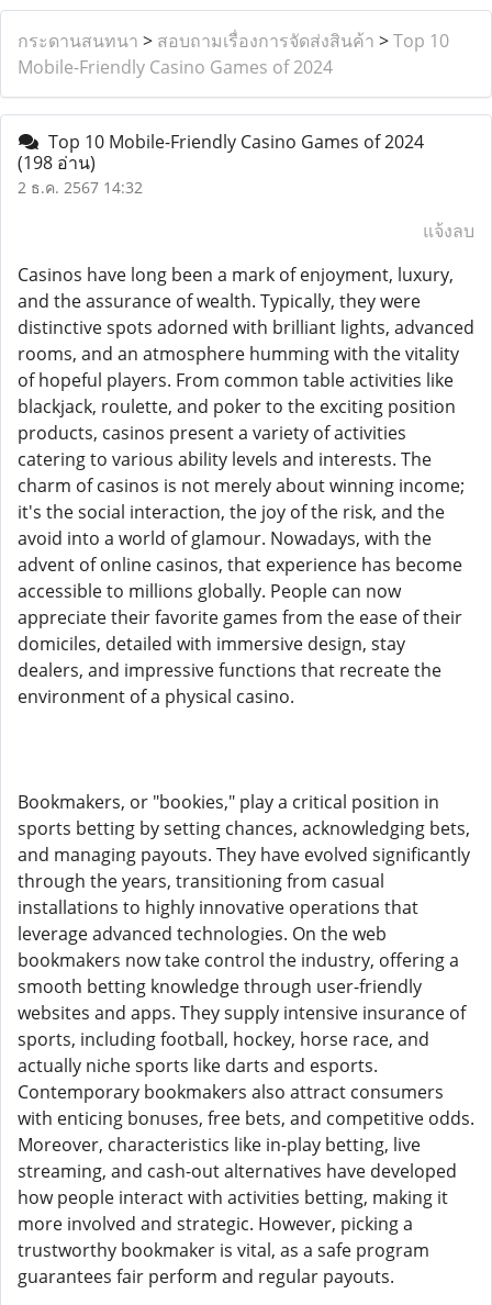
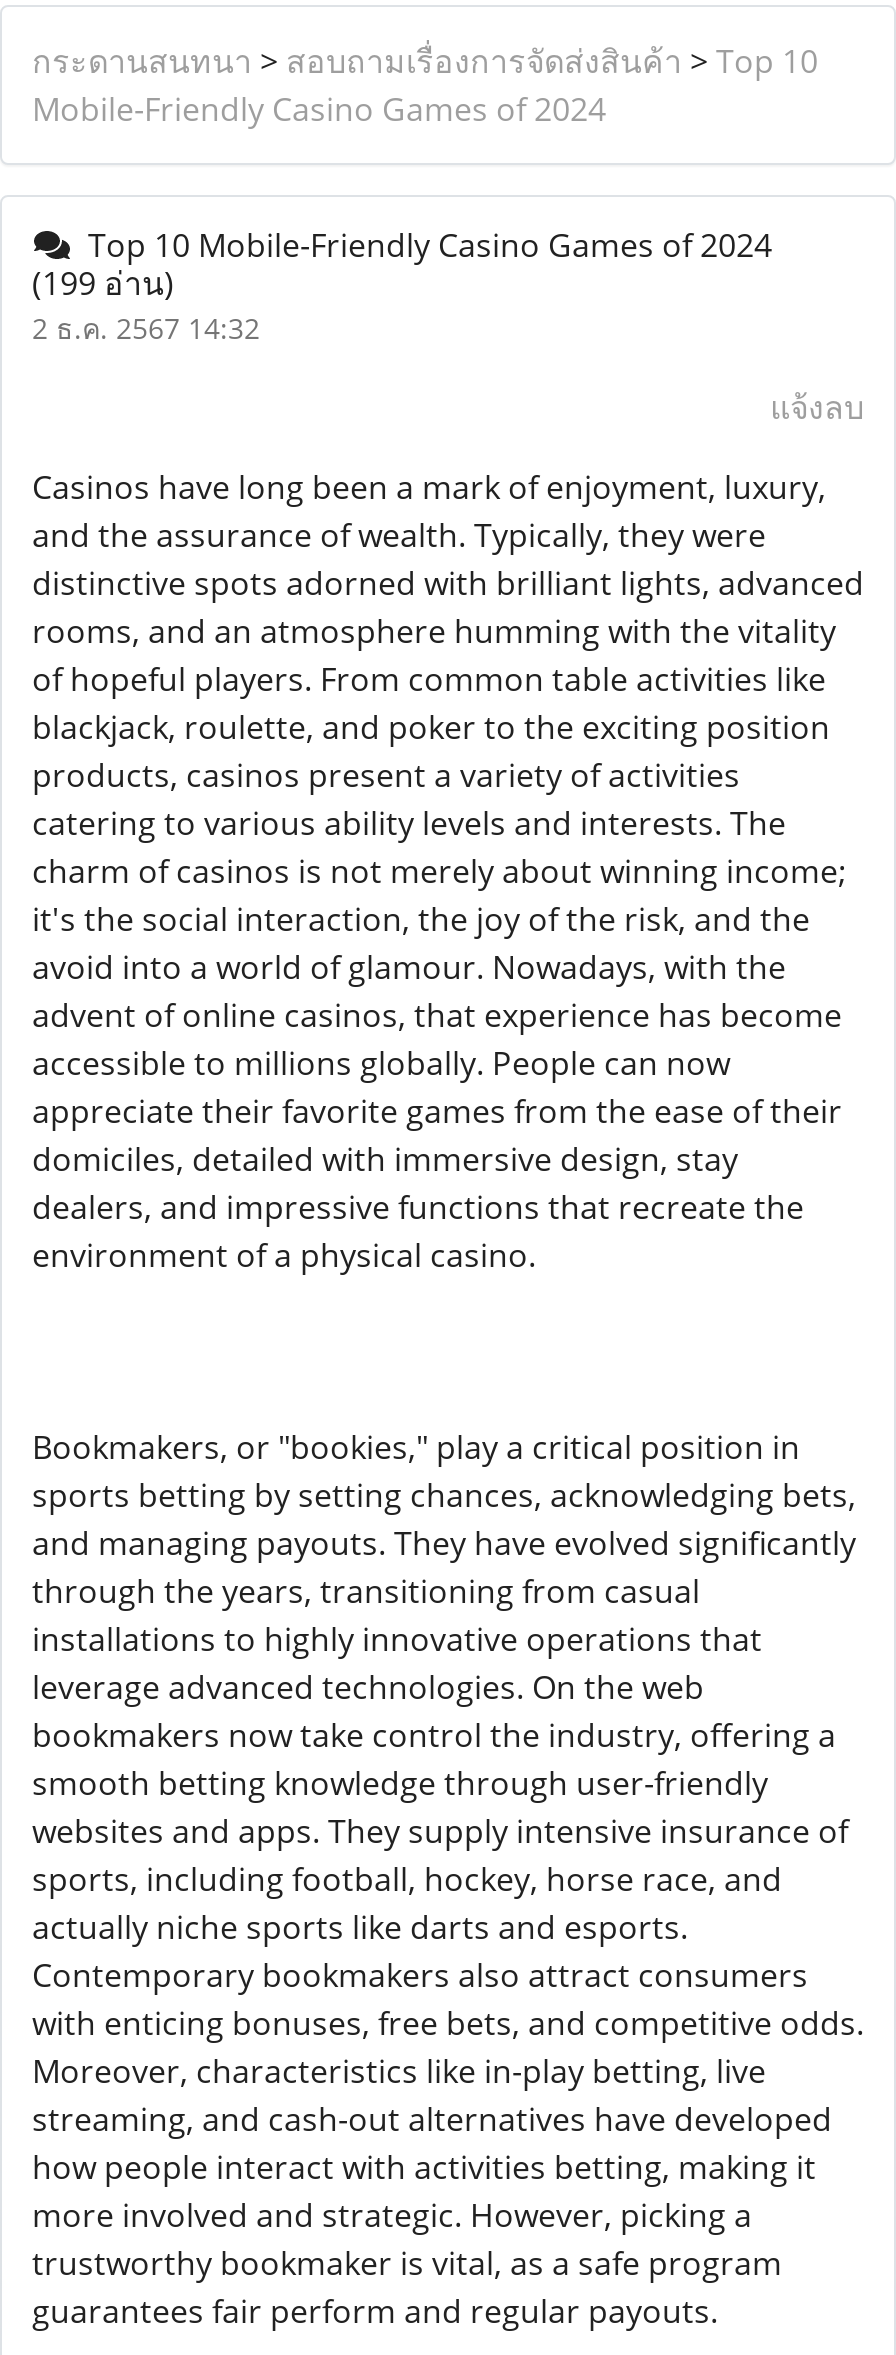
[18,150,96,175] (198 อ่าน) -> [32,261,174,305] (199 อ่าน)

